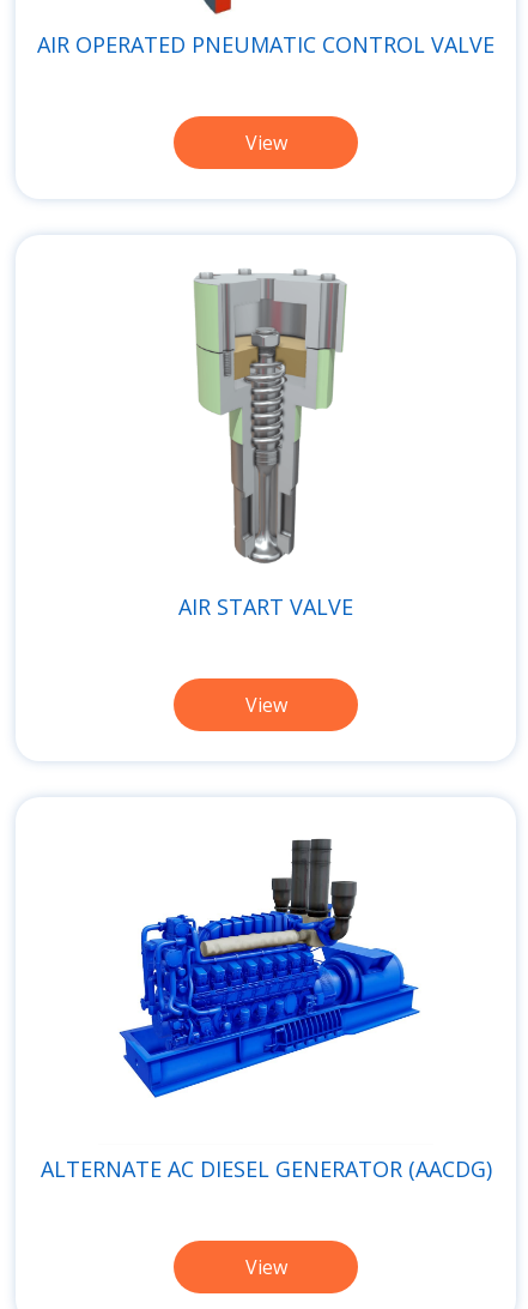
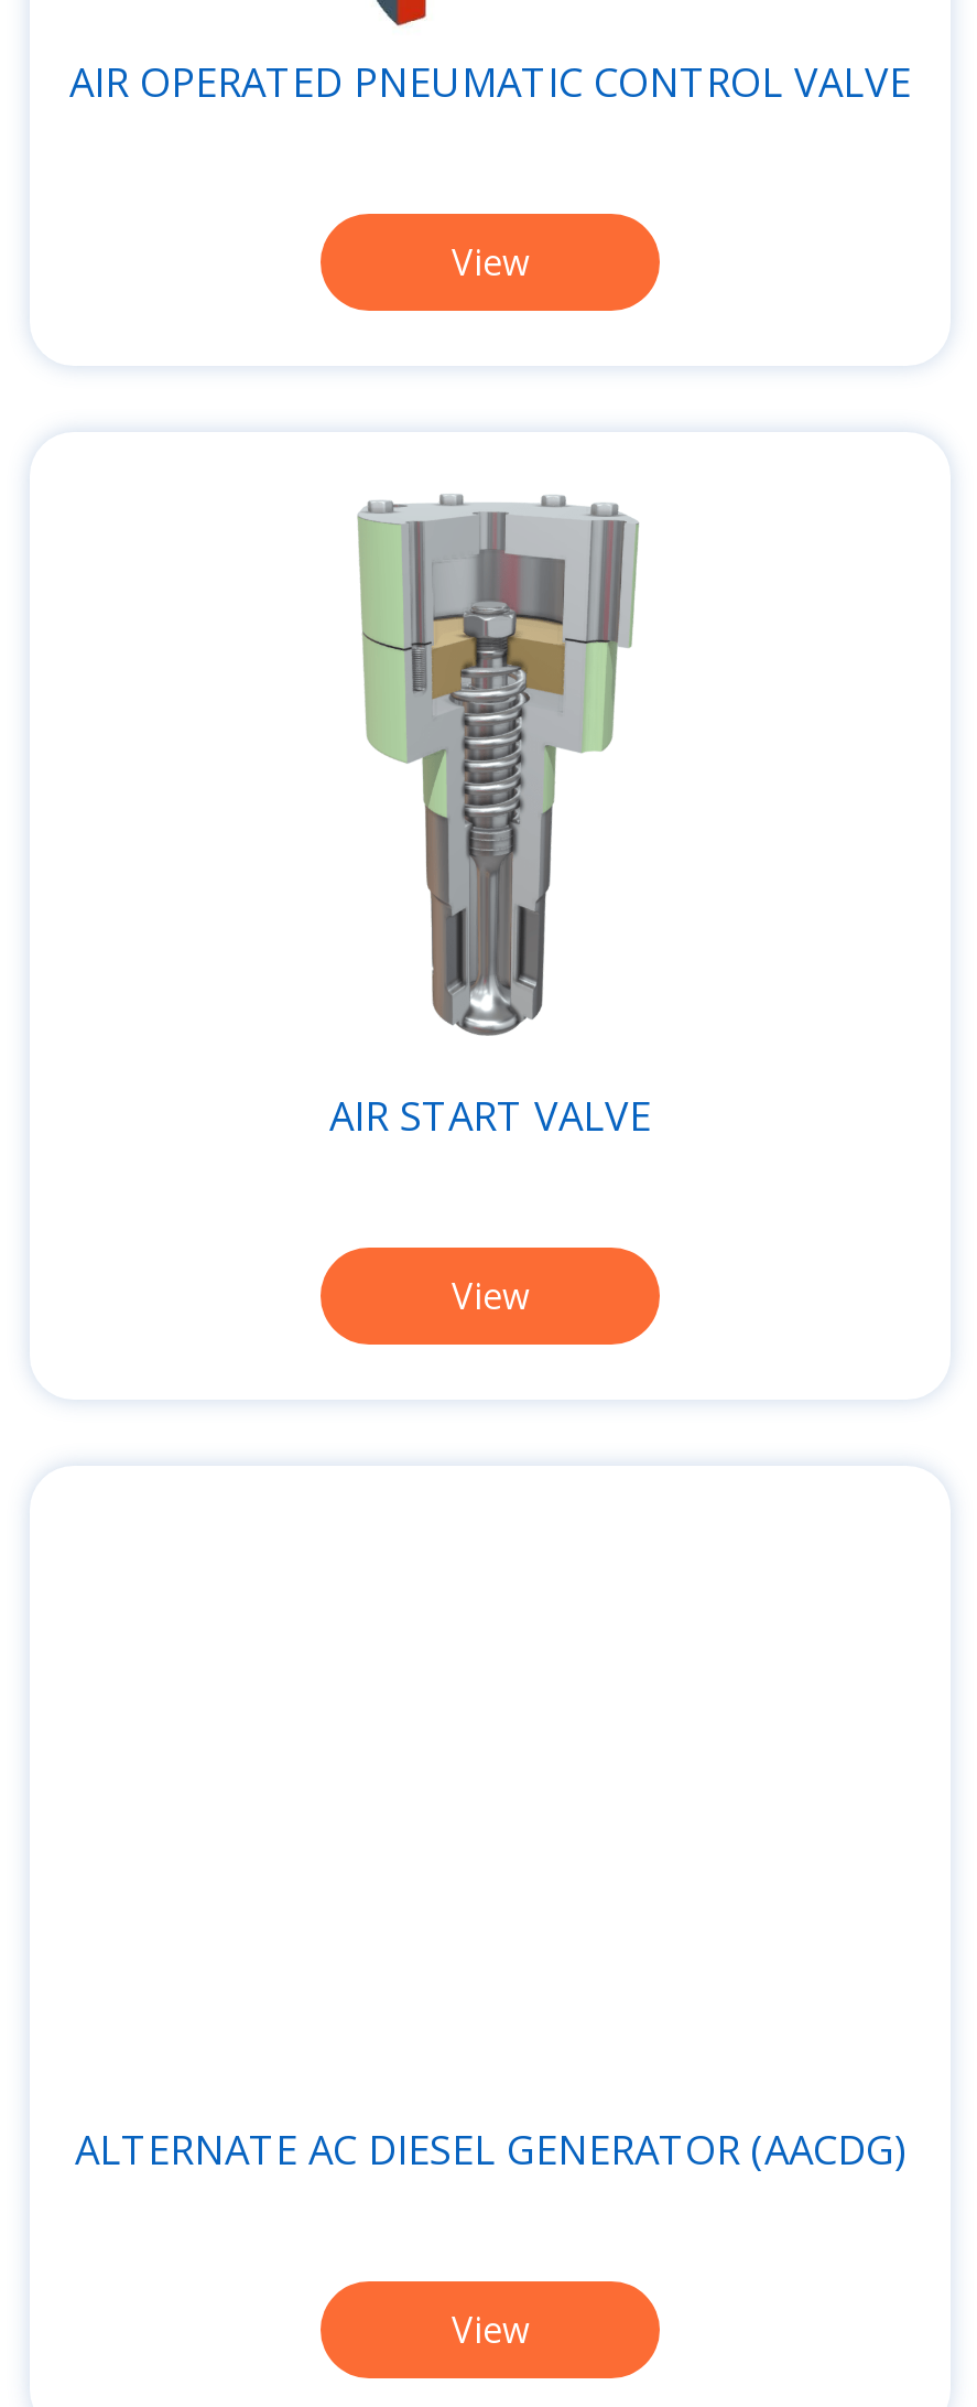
[119,838,420,1099] [image] -> none

